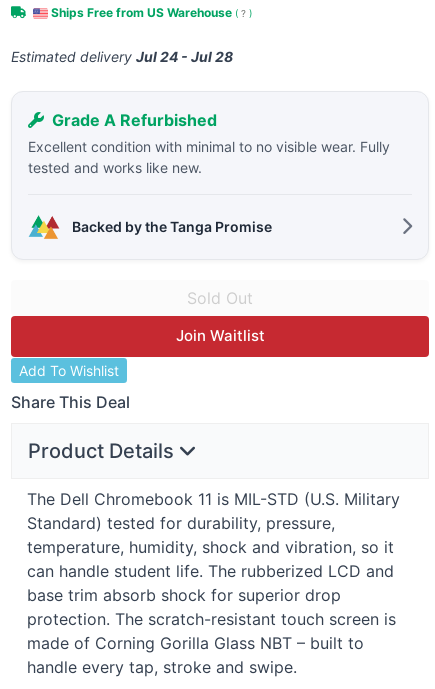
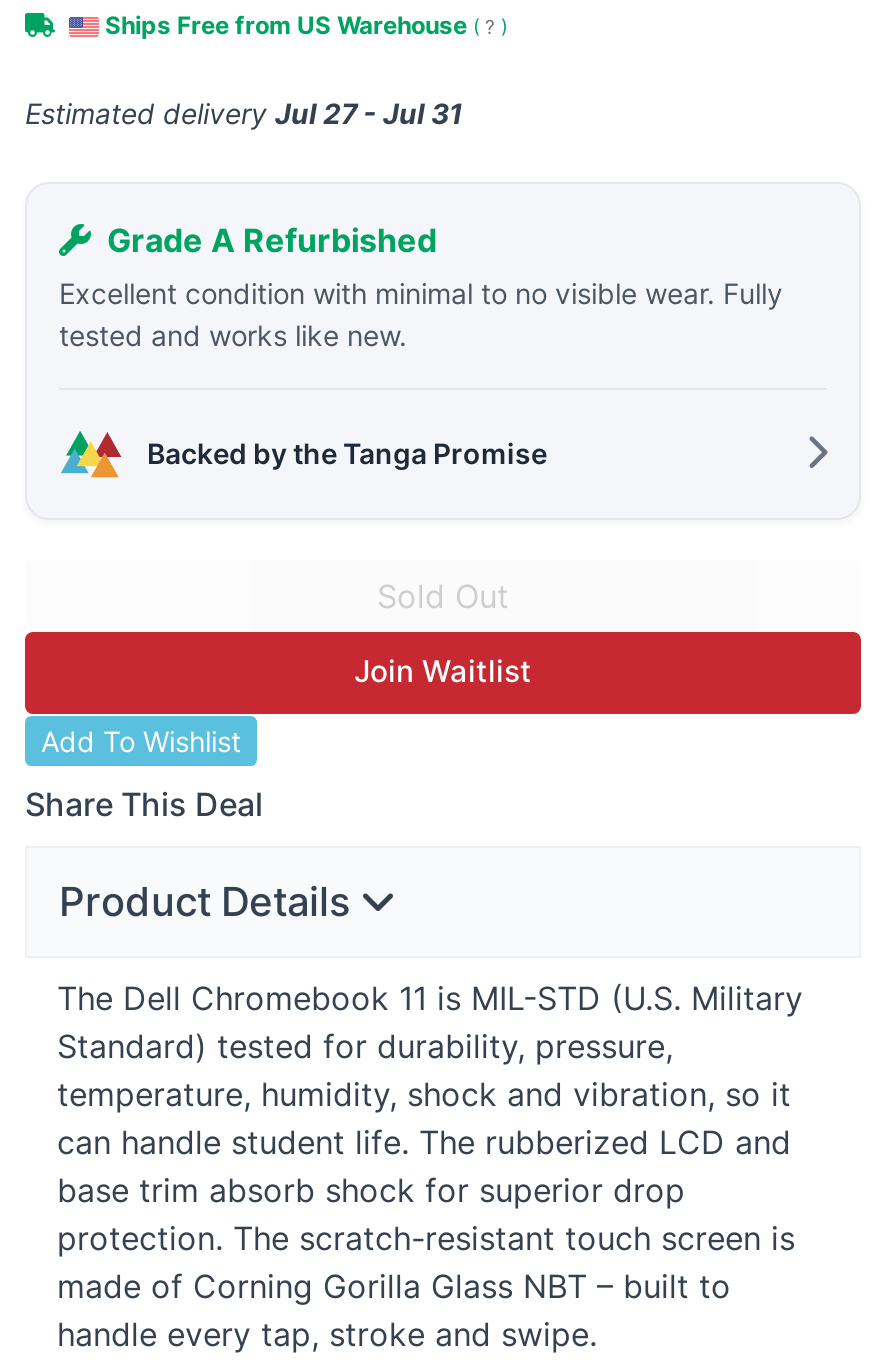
[11,48,233,65] Estimated delivery Jul 24 - Jul 28 -> [25,95,463,129] Estimated delivery Jul 27 - Jul 31

